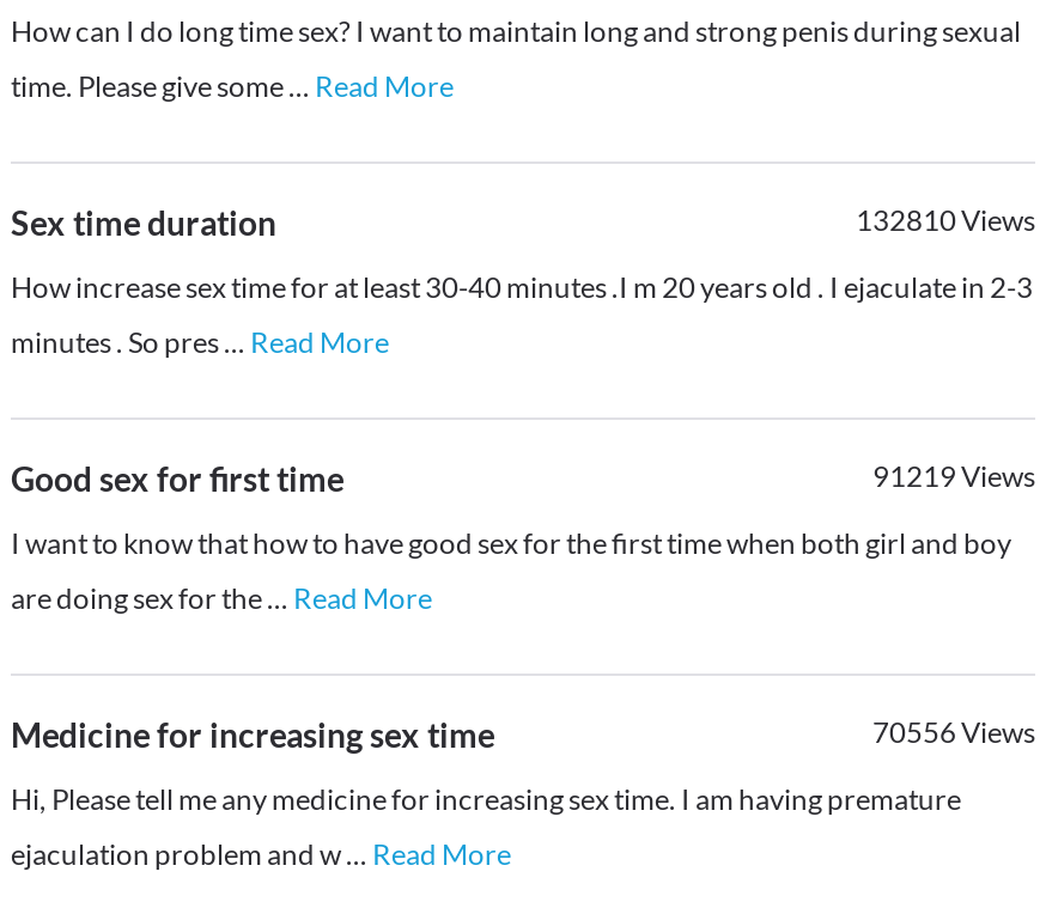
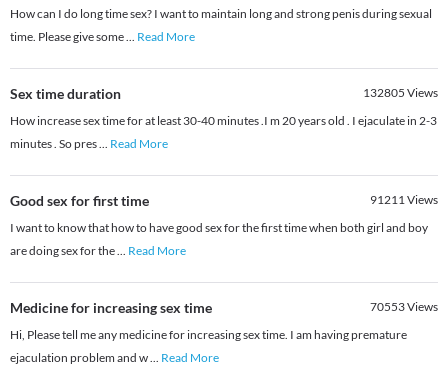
[856,203,1035,239] 132810Views -> [363,85,438,100] 132805Views
[872,459,1035,495] 91219Views -> [370,192,438,207] 91211Views
[872,715,1035,751] 70556Views -> [370,299,438,314] 70553Views

